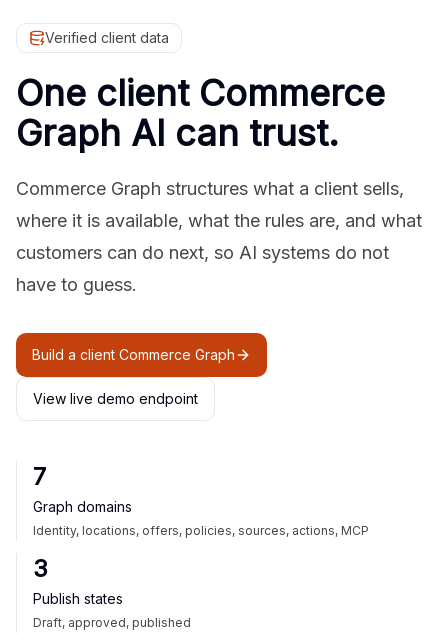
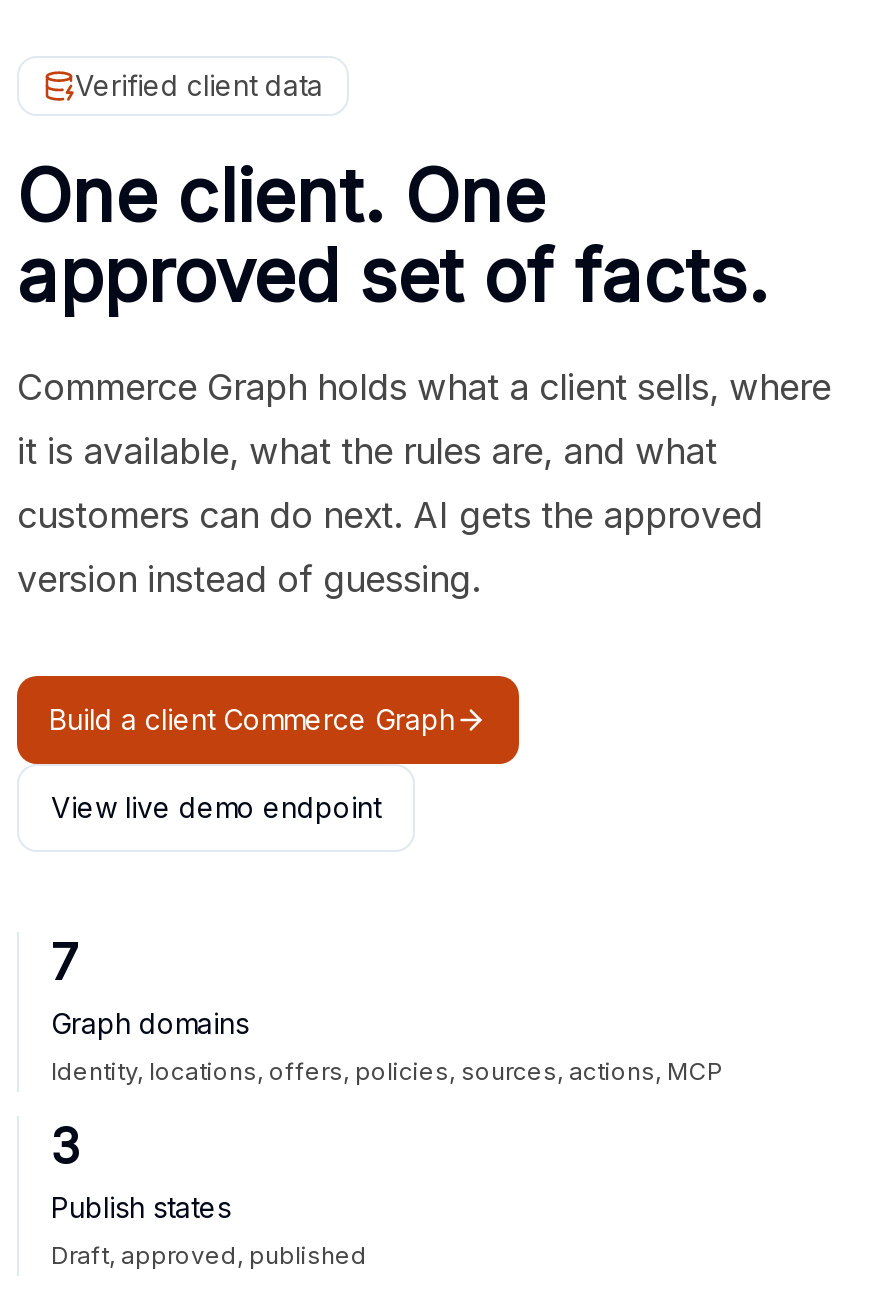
[16,71,385,155] One client Commerce | Graph AI can trust. -> [17,152,769,320] One client. One | approved set of facts.
[16,178,404,199] Commerce Graph structures what a client sells, -> [17,366,831,408] Commerce Graph holds what a client sells, where
[16,210,422,231] where it is available, what the rules are, and what -> [17,430,717,472] it is available, what the rules are, and what
[16,242,389,263] customers can do next, so AI systems do not -> [17,494,763,536] customers can do next. AI gets the approved
[16,274,137,295] have to guess. -> [17,558,481,600] version instead of guessing.

